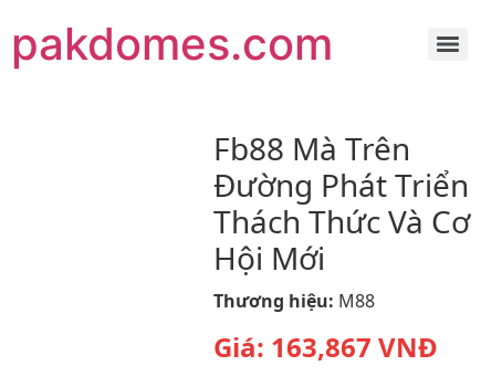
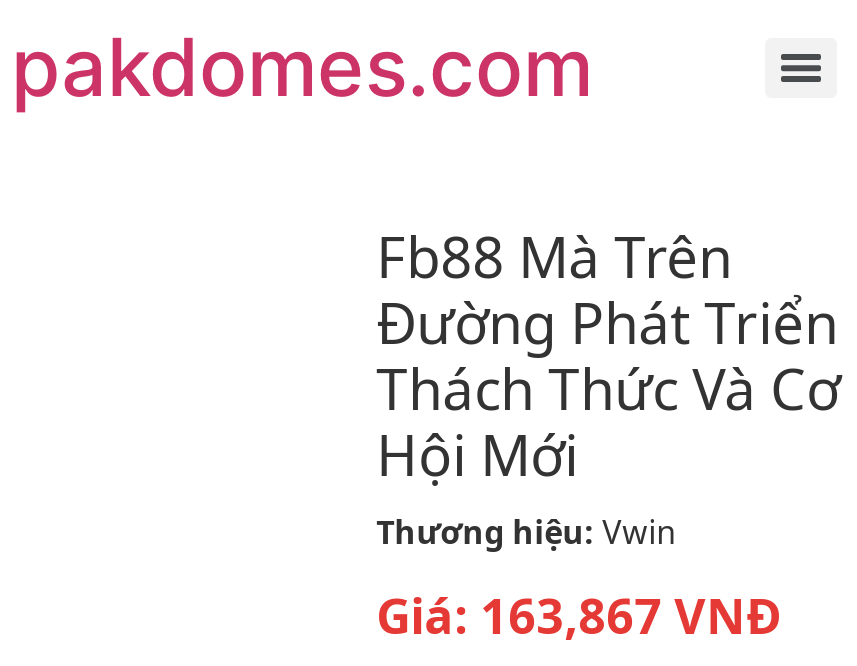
[213,289,375,313] Thương hiệu: M88 -> [376,510,676,554] Thương hiệu: Vwin

